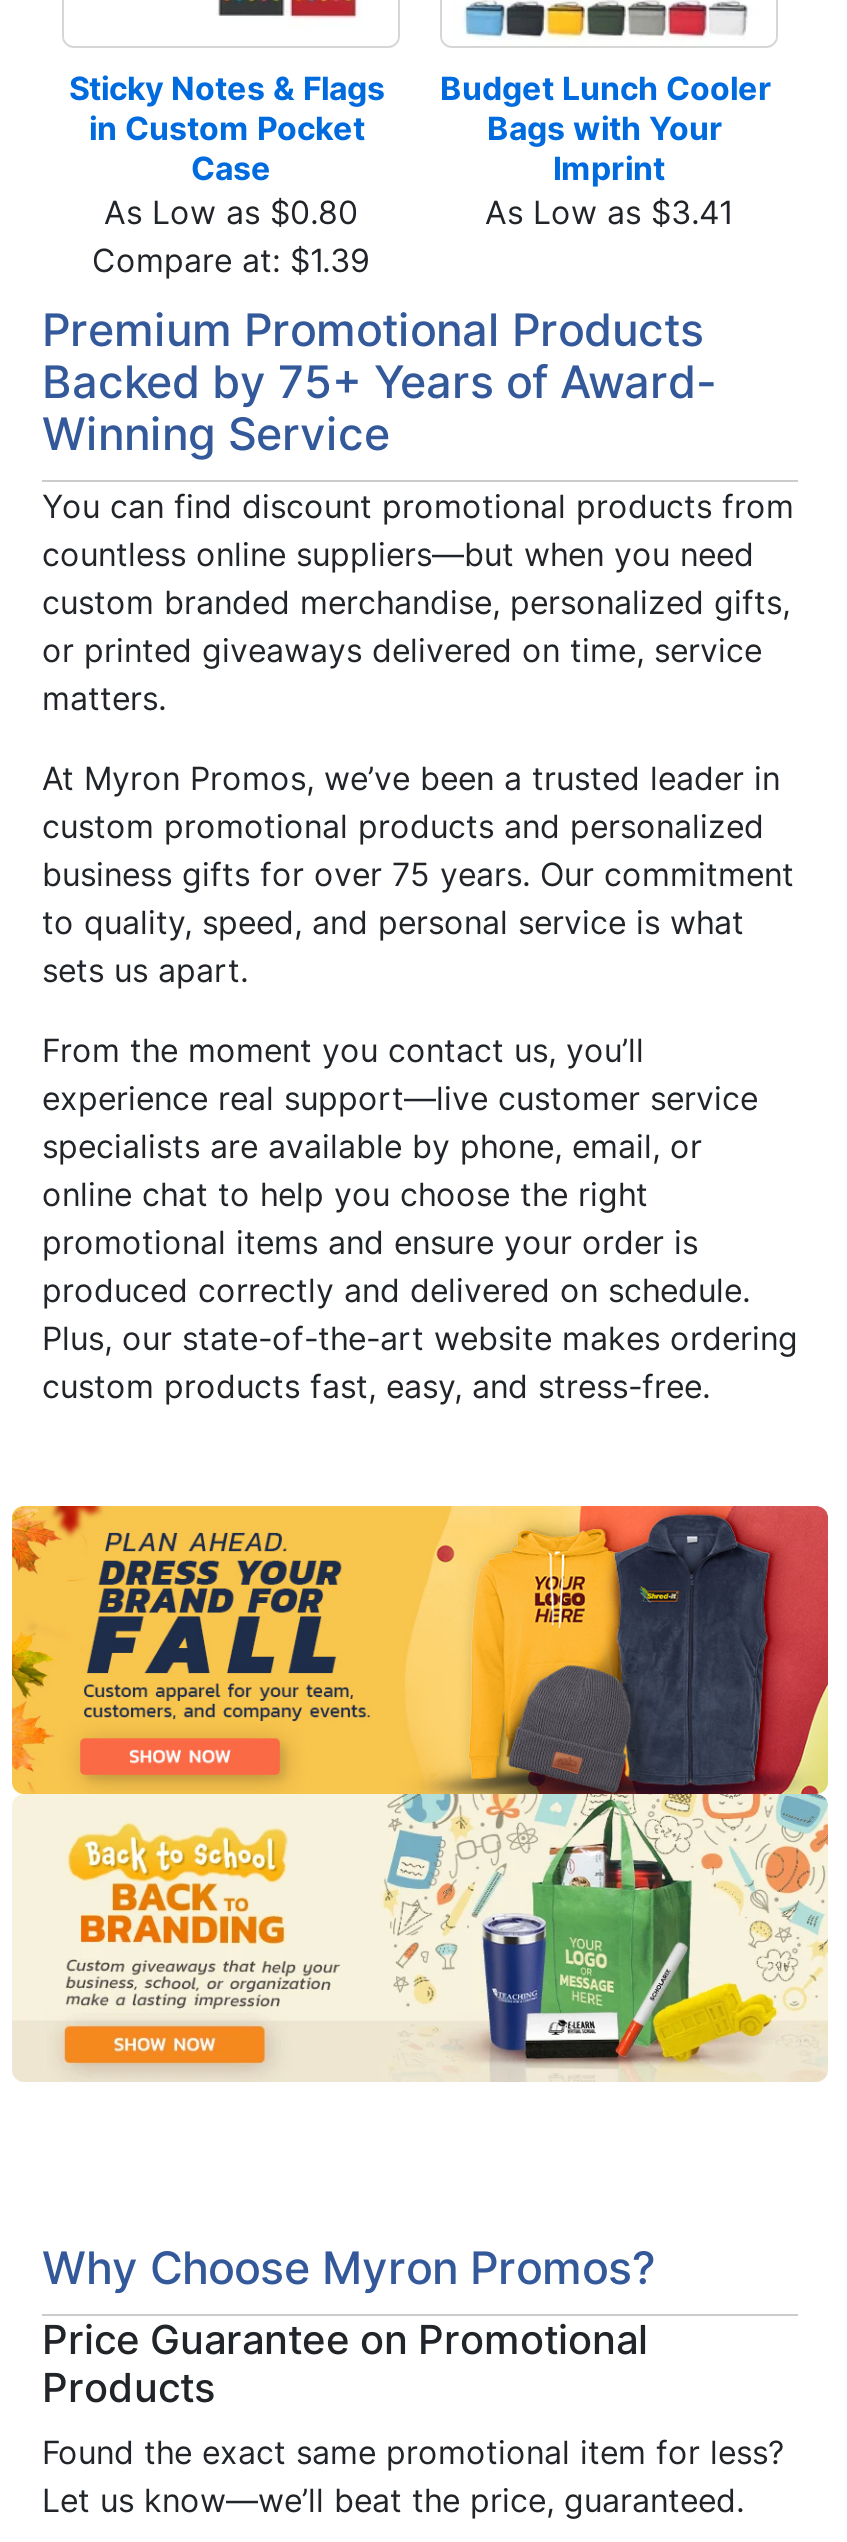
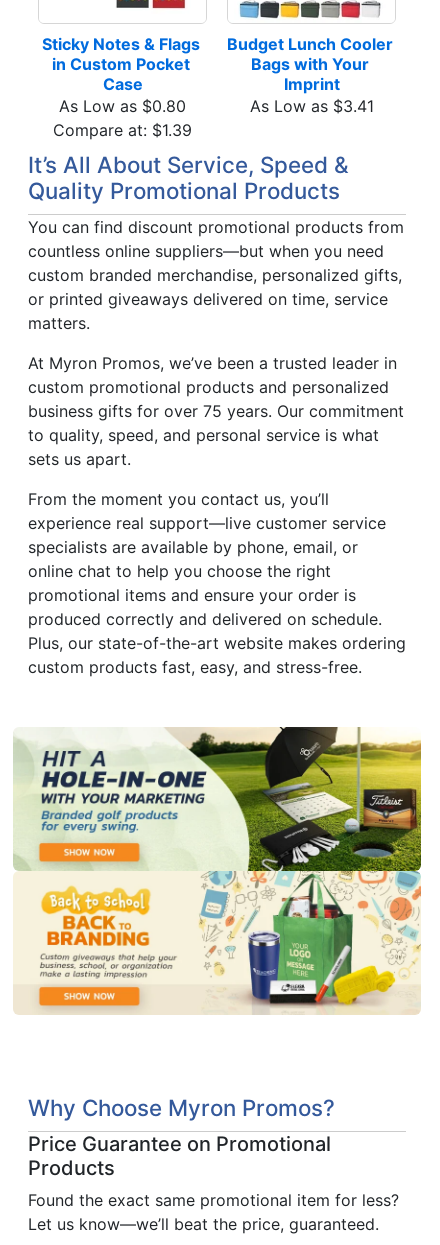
[42,303,716,461] Premium Promotional Products | Backed by 75+ Years of Award- | Winning Service -> [28,151,349,204] It’s All About Service, Speed & | Quality Promotional Products
[10,1504,830,1796] [image] -> [13,726,422,872] [image]

